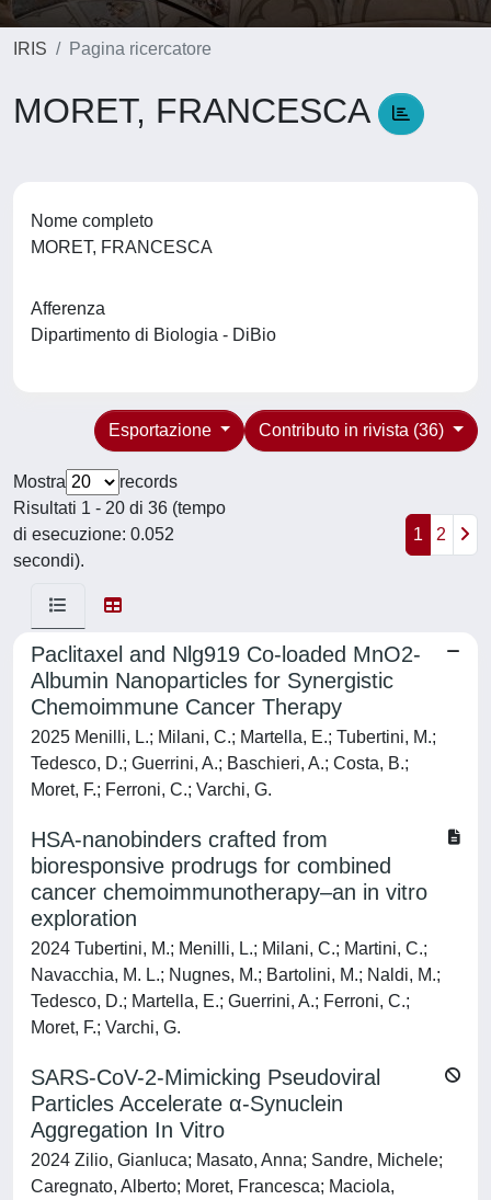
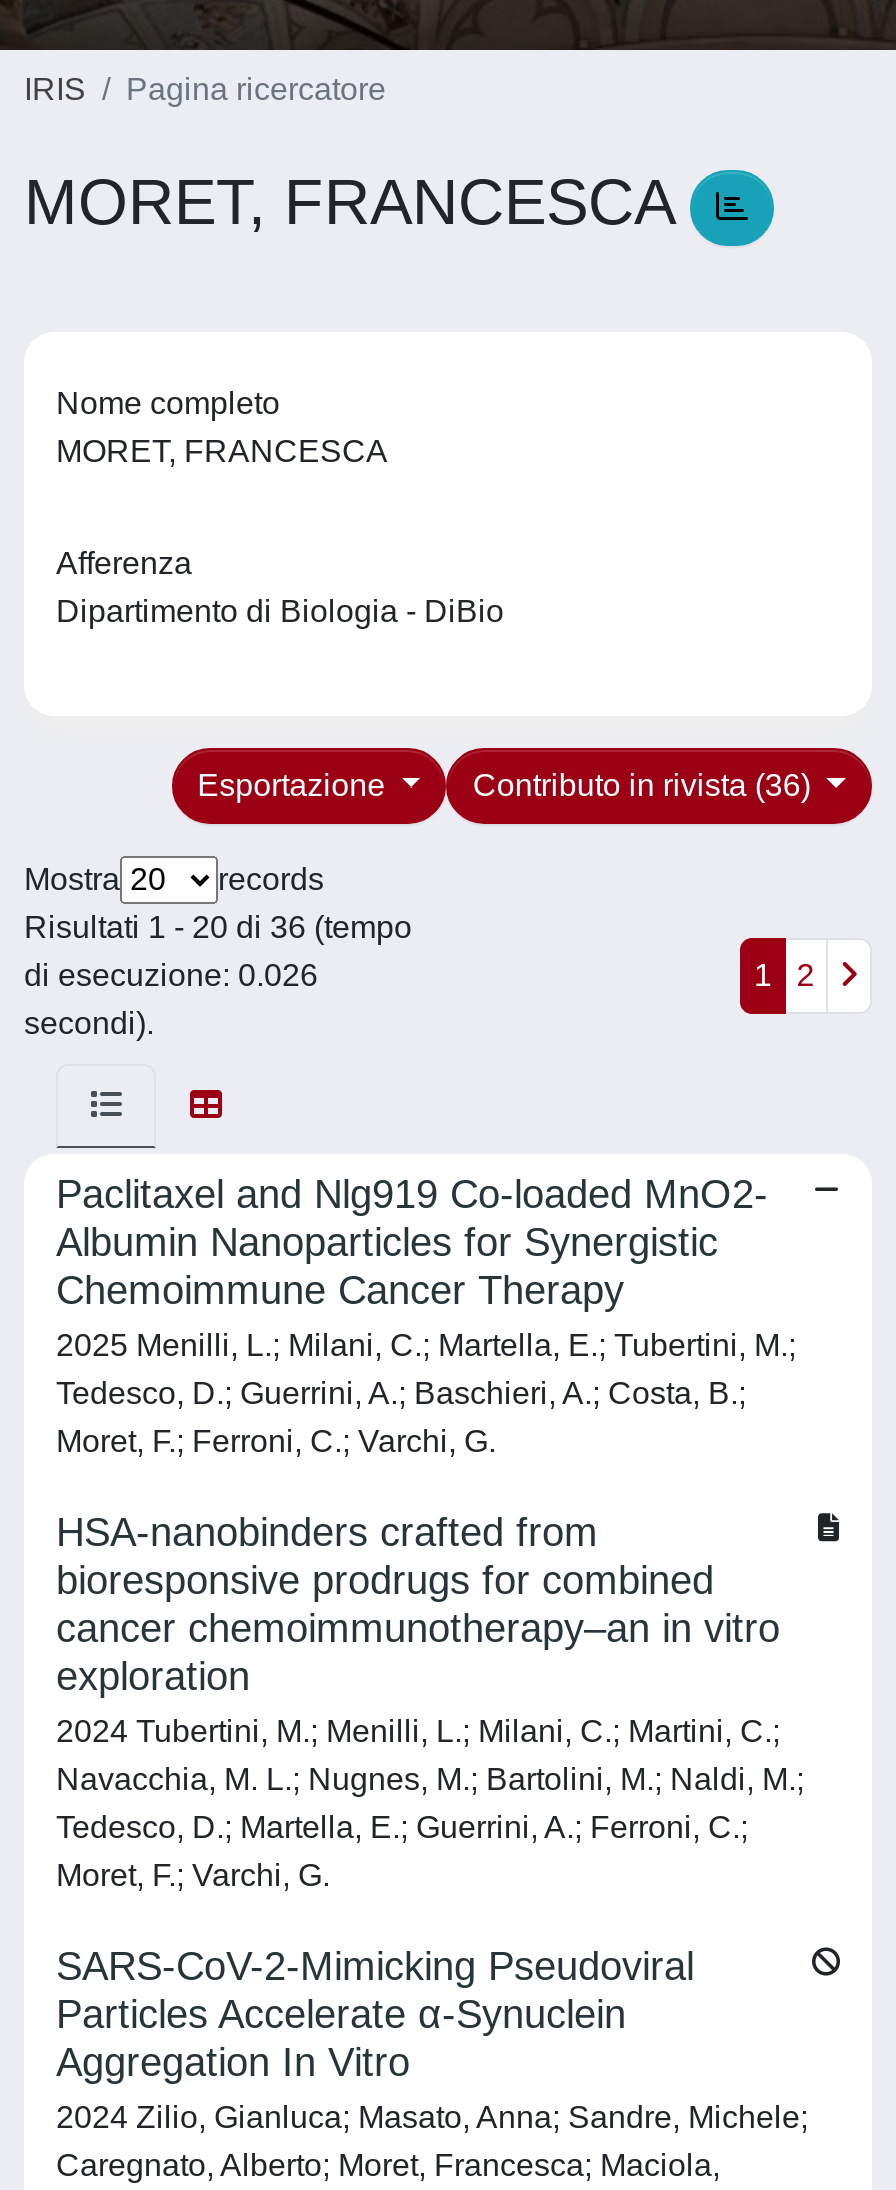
[13,525,174,544] di esecuzione: 0.052 -> [24,958,318,992] di esecuzione: 0.026

